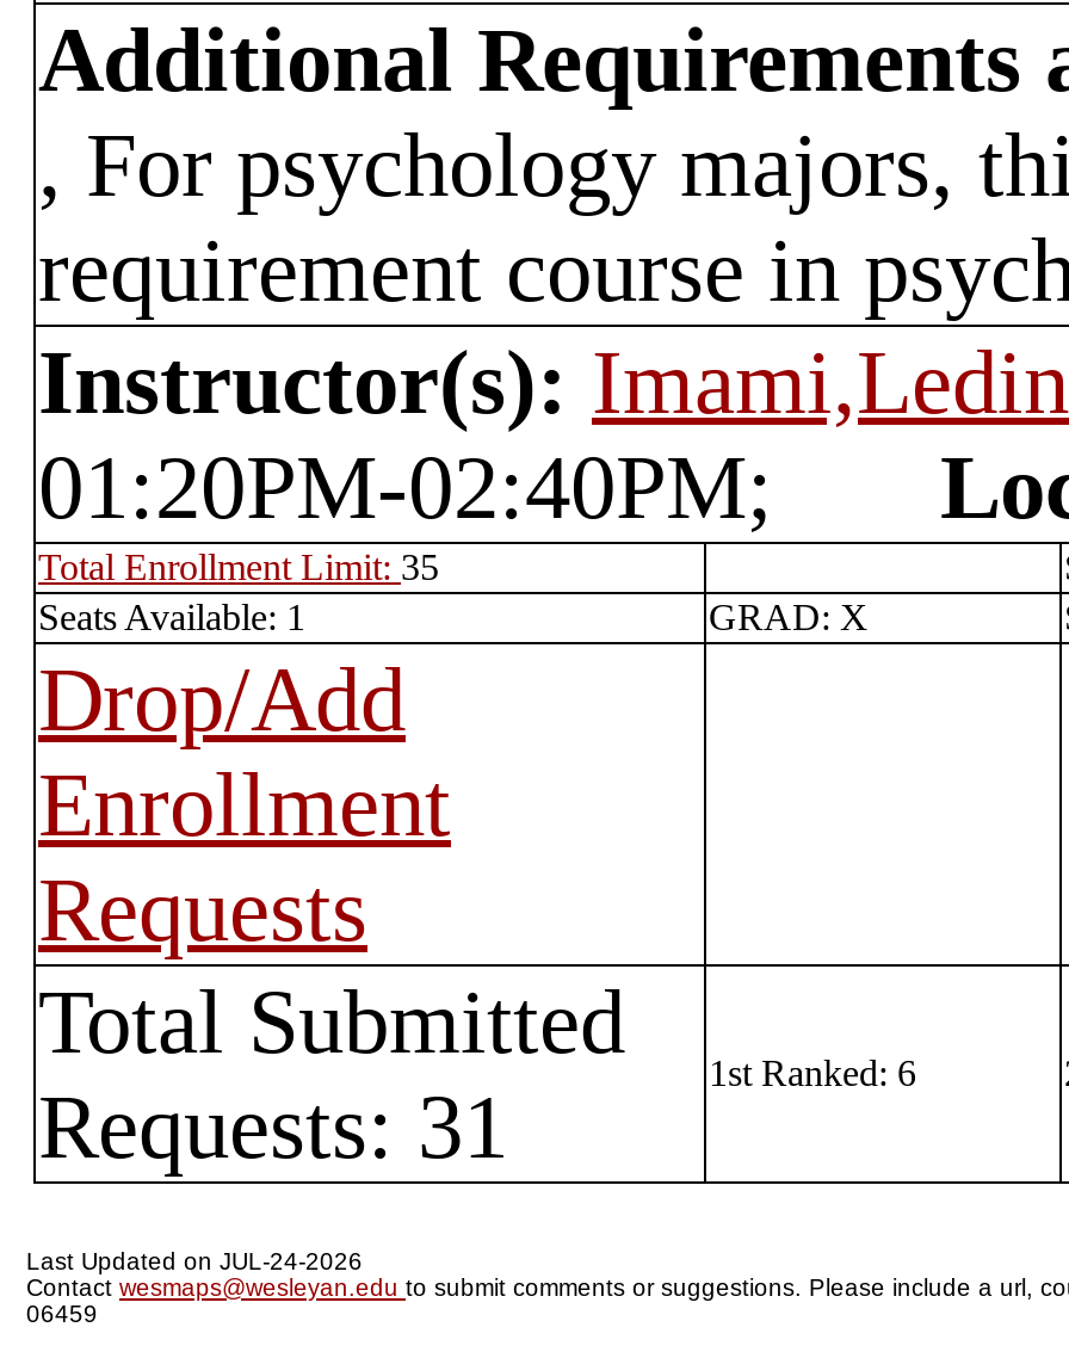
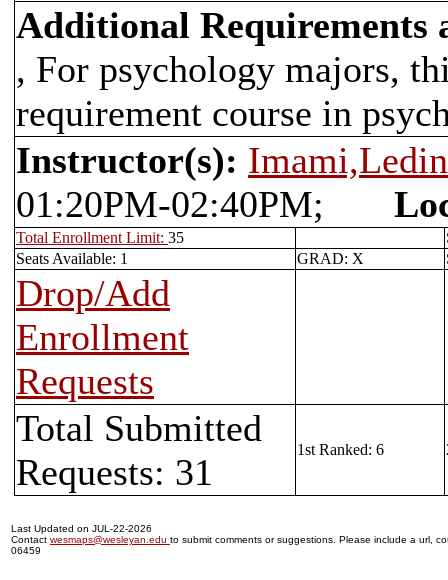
[26,1248,363,1274] Last Updated on JUL-24-2026 -> [11,523,152,534] Last Updated on JUL-22-2026

